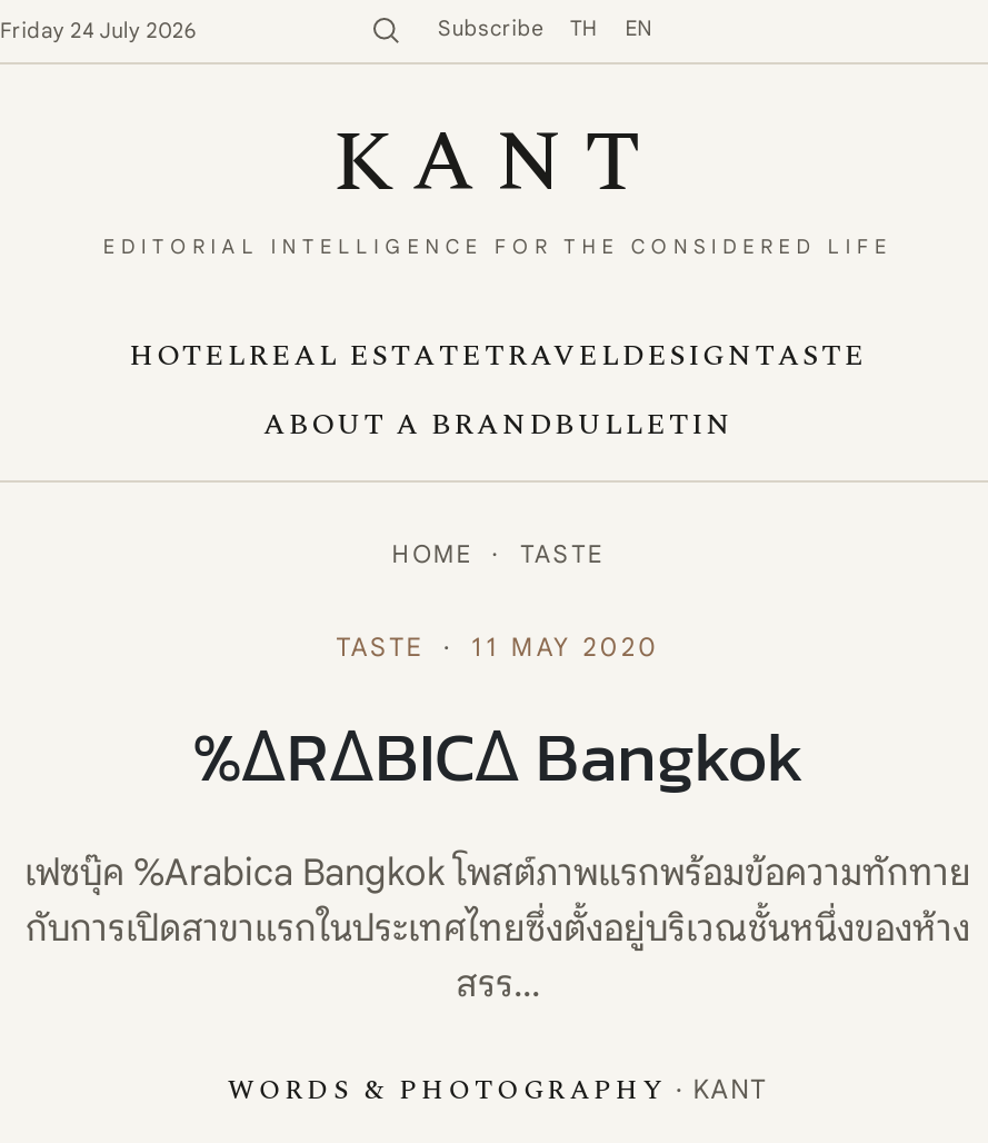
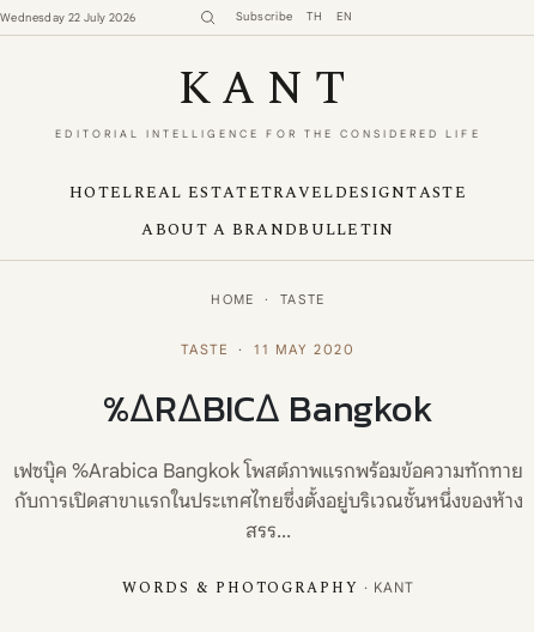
[0,17,196,43] Friday 24 July 2026 -> [0,10,136,25] Wednesday 22 July 2026

